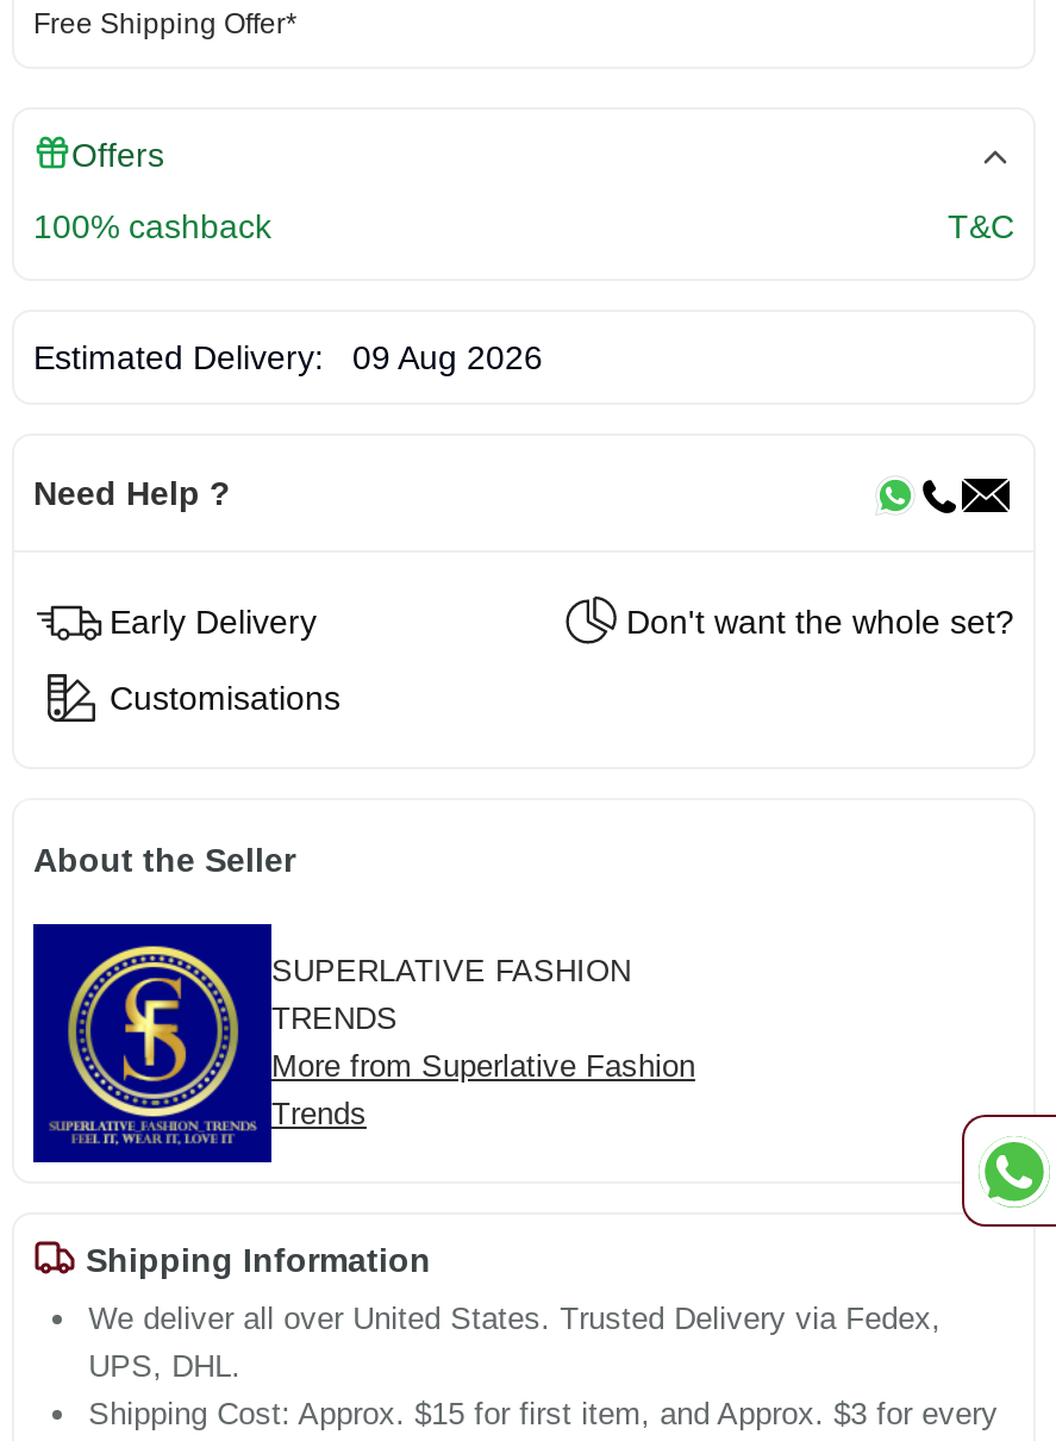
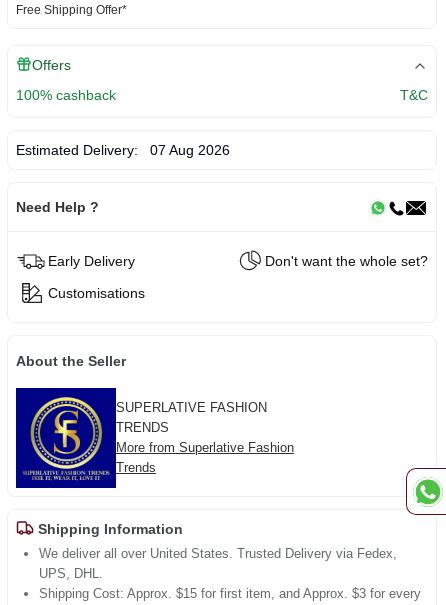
[33,339,543,377] Estimated Delivery: 09 Aug 2026 -> [16,142,230,158] Estimated Delivery: 07 Aug 2026

